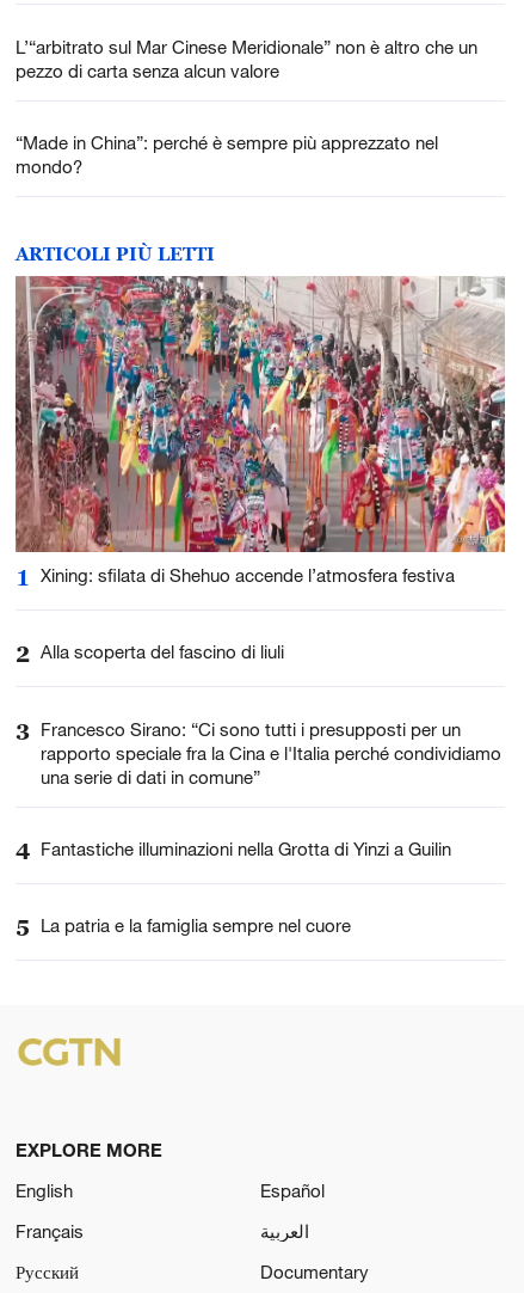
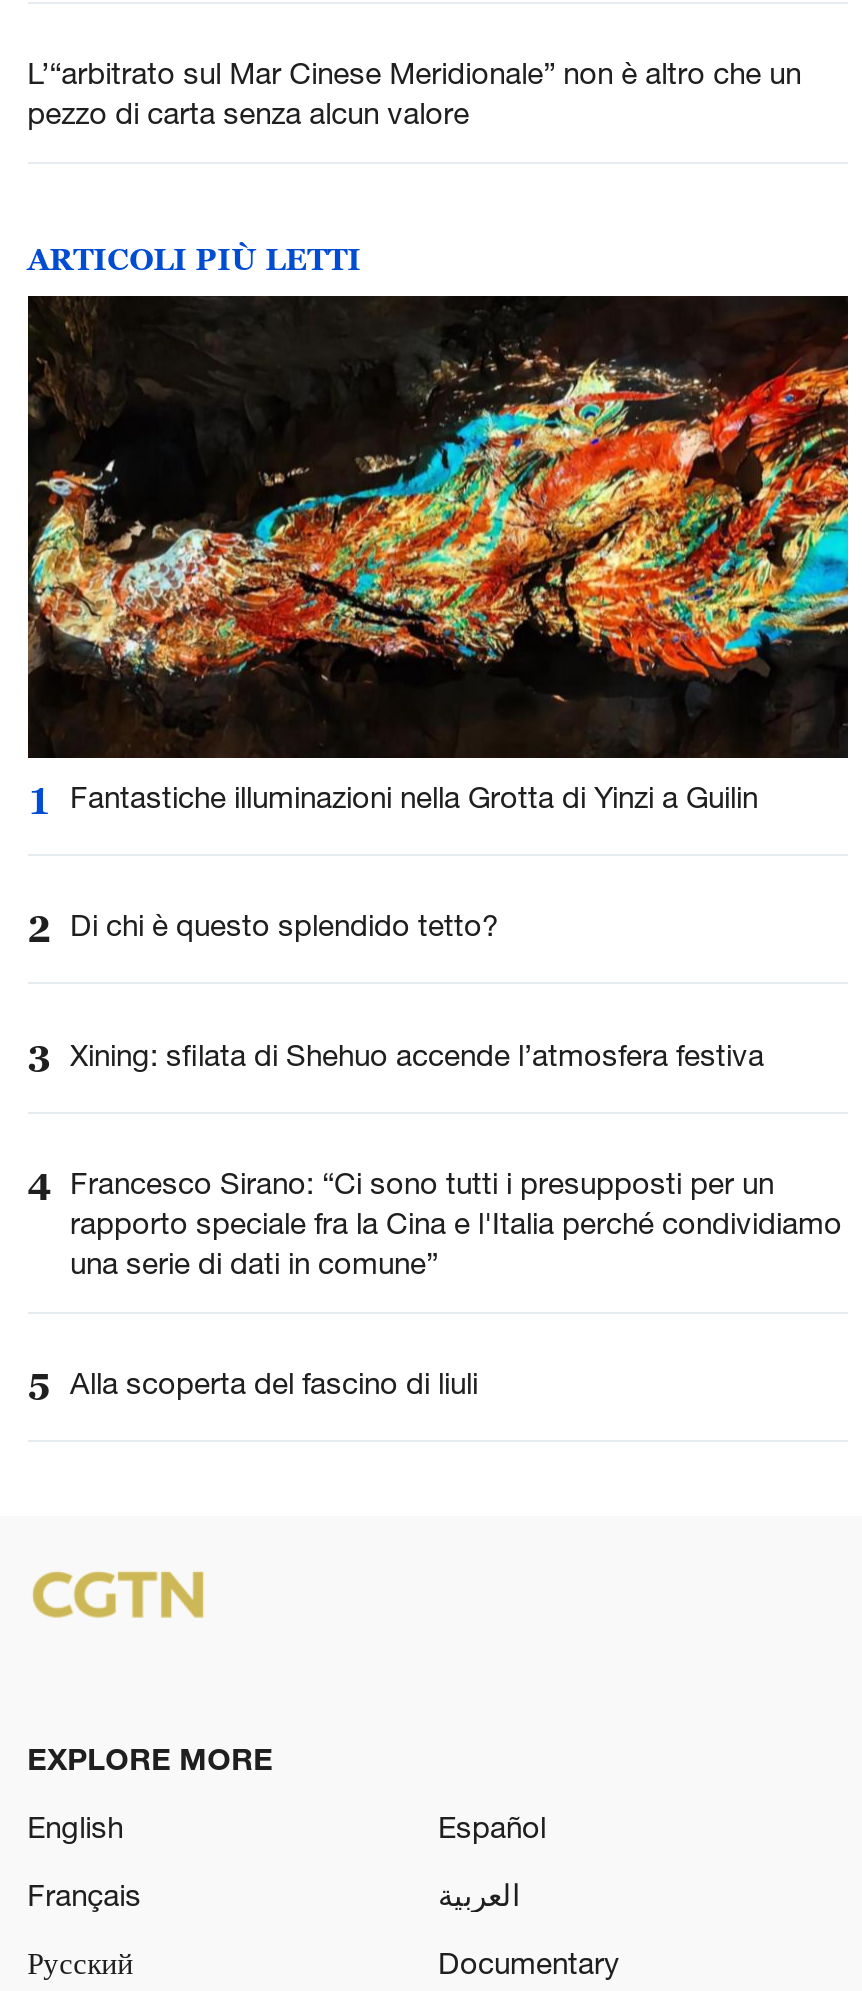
[15,131,438,177] “Made in China”: perché è sempre più apprezzato nel | mondo? -> none
[14,275,506,744] [image] | 1 Xining: sfilata di Shehuo accende l’atmosfera festiva | 2 Alla scoperta del fascino di liuli | 3 Francesco Sirano: “Ci sono tutti i presupposti per un -> [26,294,850,1207] [image] | 1 Fantastiche illuminazioni nella Grotta di Yinzi a Guilin | 2 Di chi è questo splendido tetto? | 3 Xining: sfilata di Shehuo accende l’atmosfera festiva | 4 Francesco Sirano: “Ci sono tutti i presupposti per un
[15,836,451,940] 4 Fantastiche illuminazioni nella Grotta di Yinzi a Guilin | 5 La patria e la famiglia sempre nel cuore -> [27,1362,478,1408] 5 Alla scoperta del fascino di liuli

